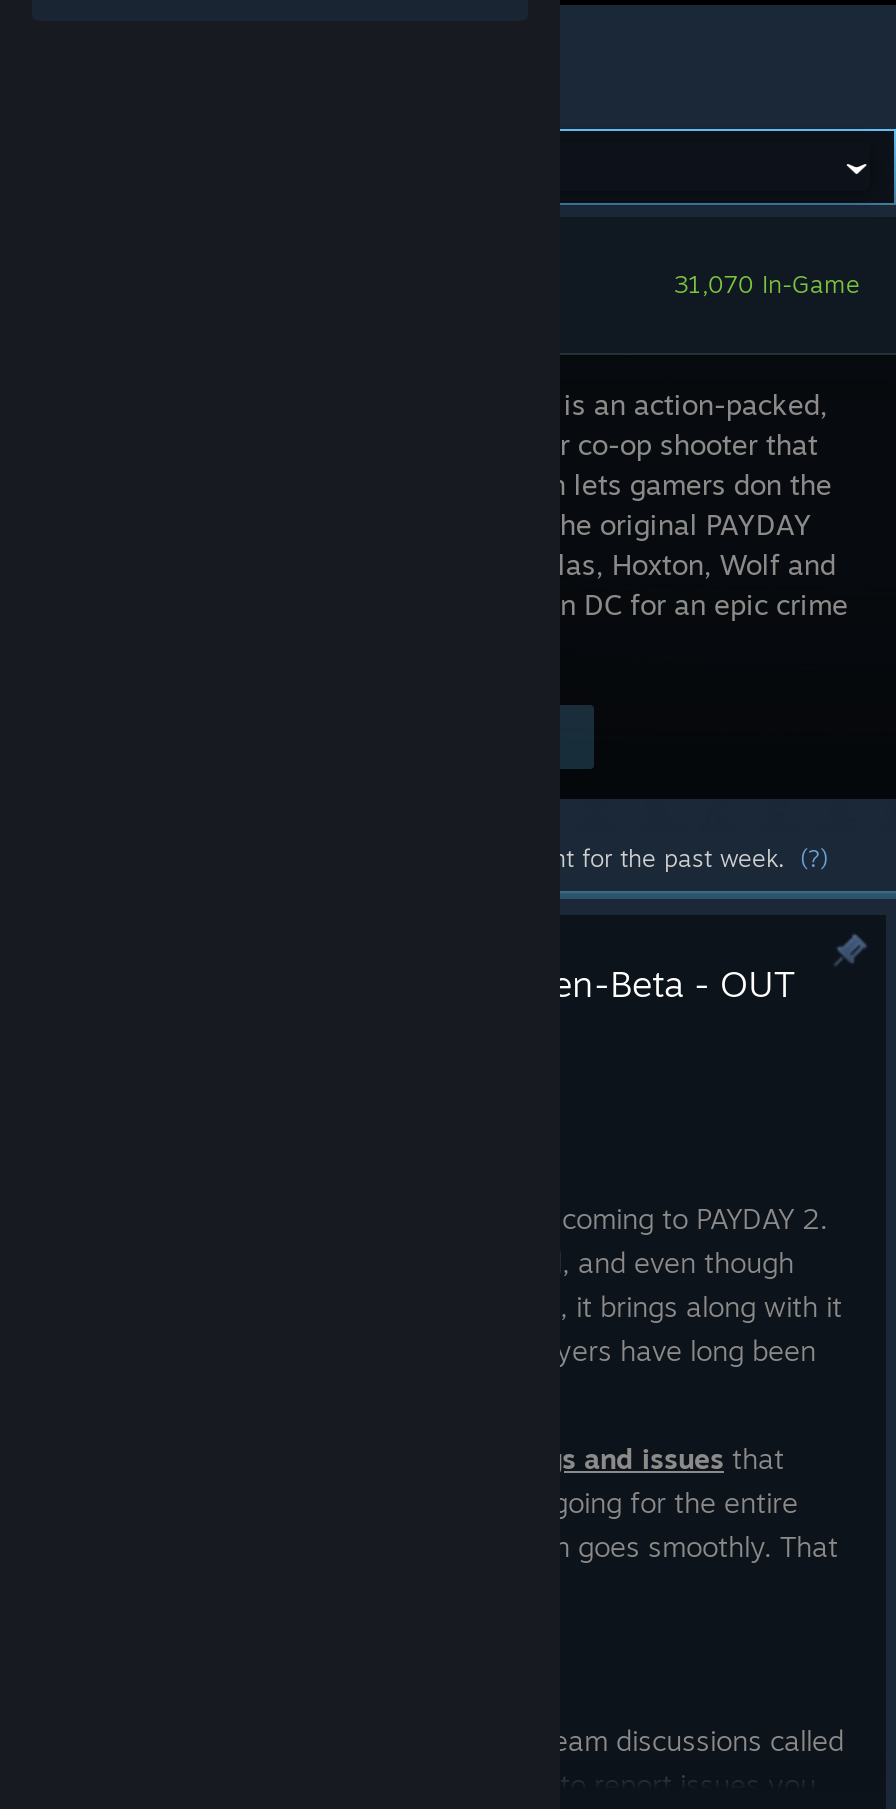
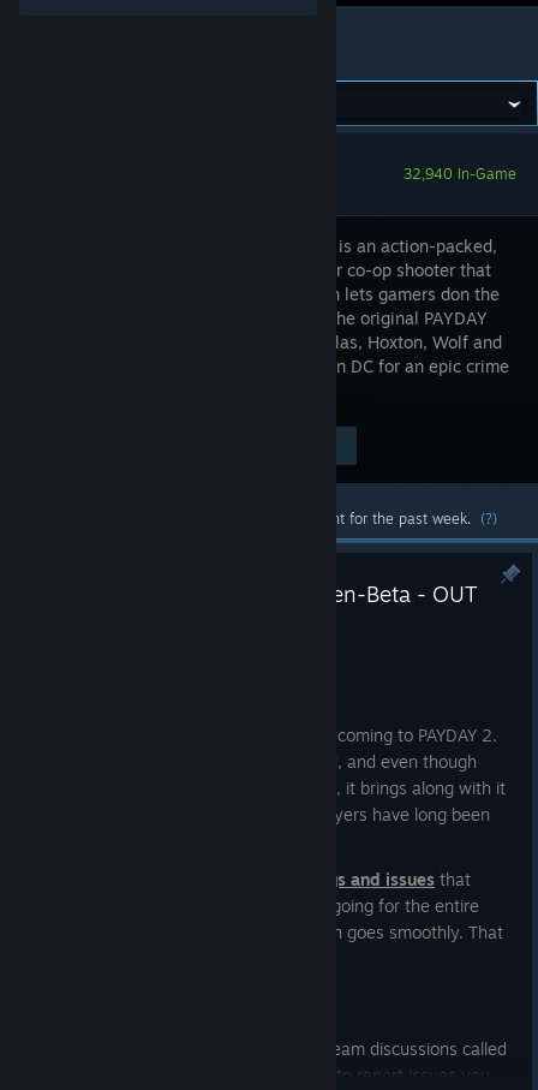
[674,269,860,299] 31,070 In-Game -> [403,165,516,183] 32,940 In-Game

